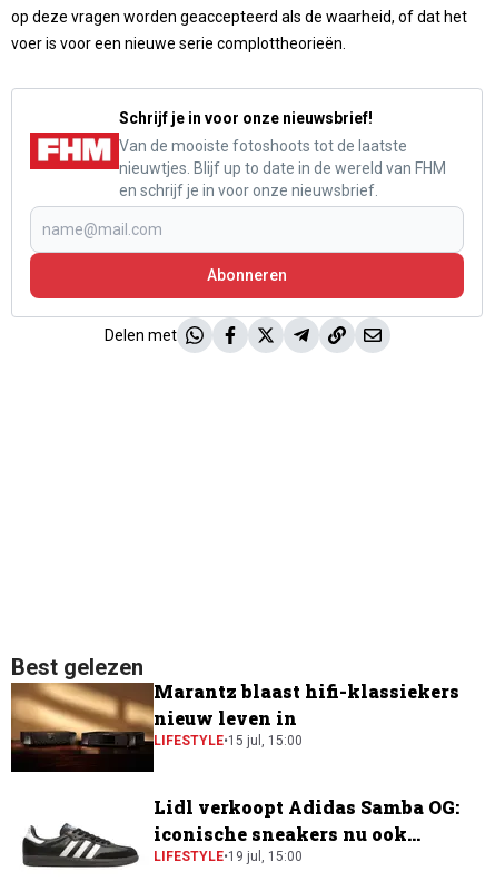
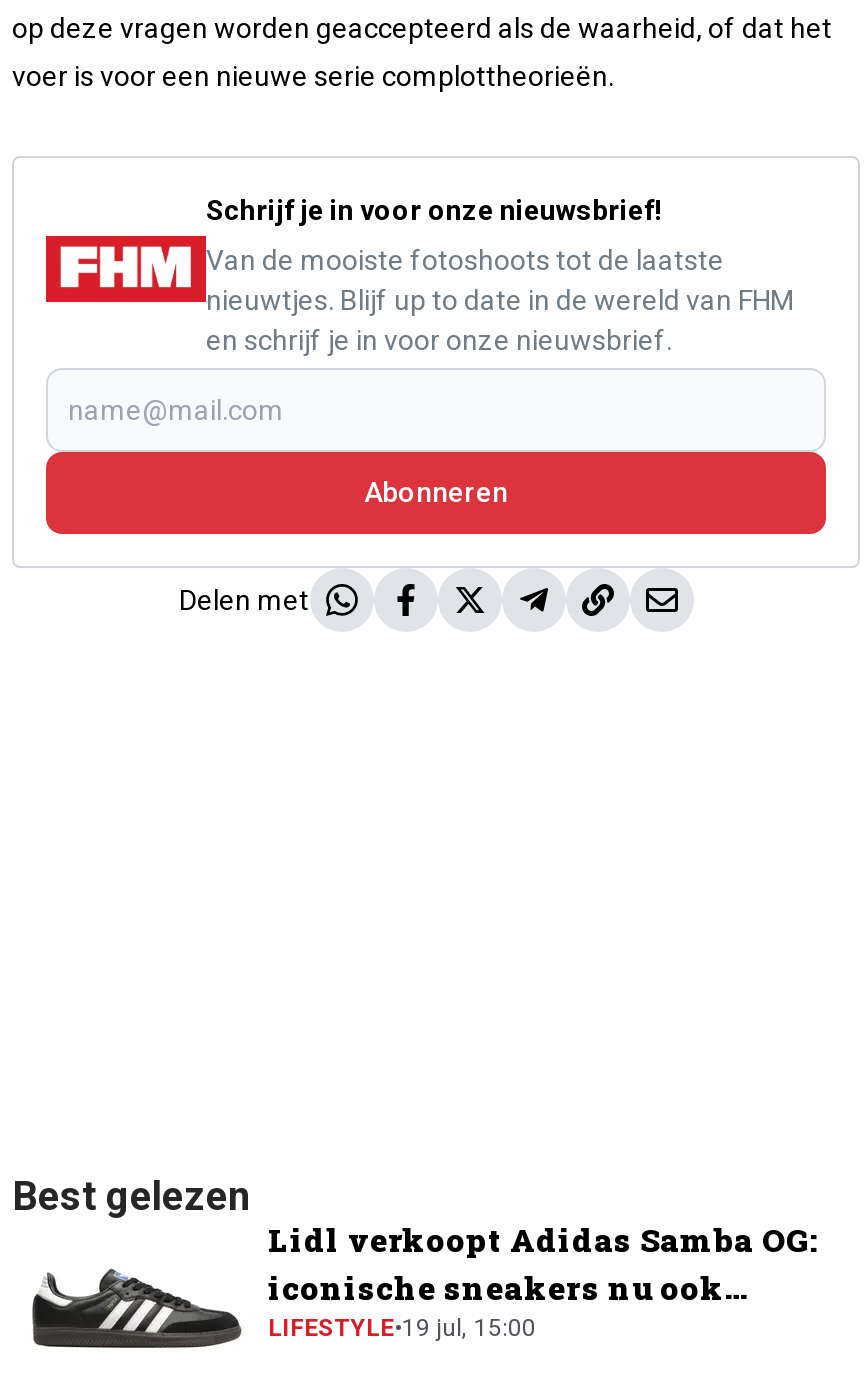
[10,679,459,773] [image] | Marantz blaast hifi-klassiekers | nieuw leven in | LIFESTYLE•15 jul, 15:00 -> none

